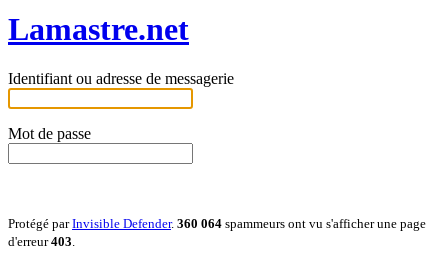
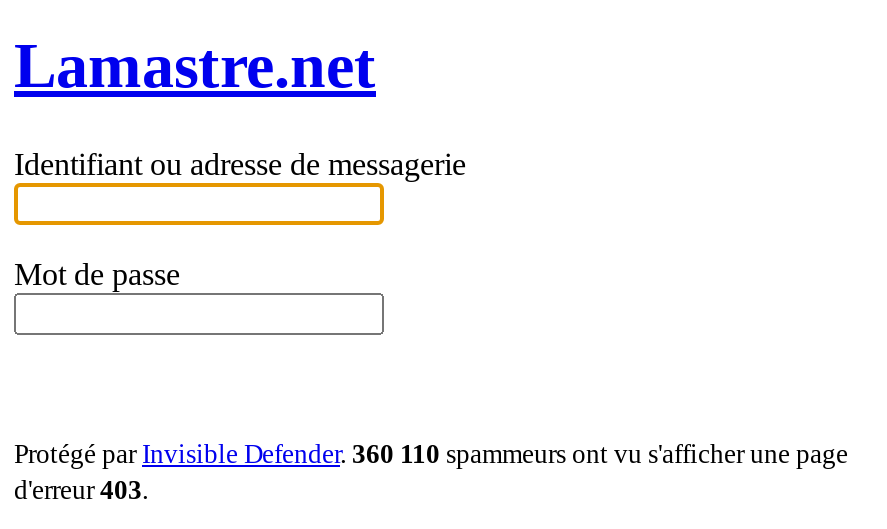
[8,216,426,231] Protégé par Invisible Defender. 360 064 spammeurs ont vu s'afficher une page -> [14,439,848,469] Protégé par Invisible Defender. 360 110 spammeurs ont vu s'afficher une page

